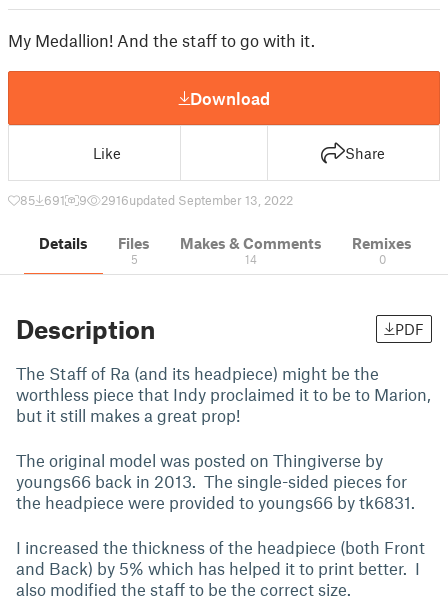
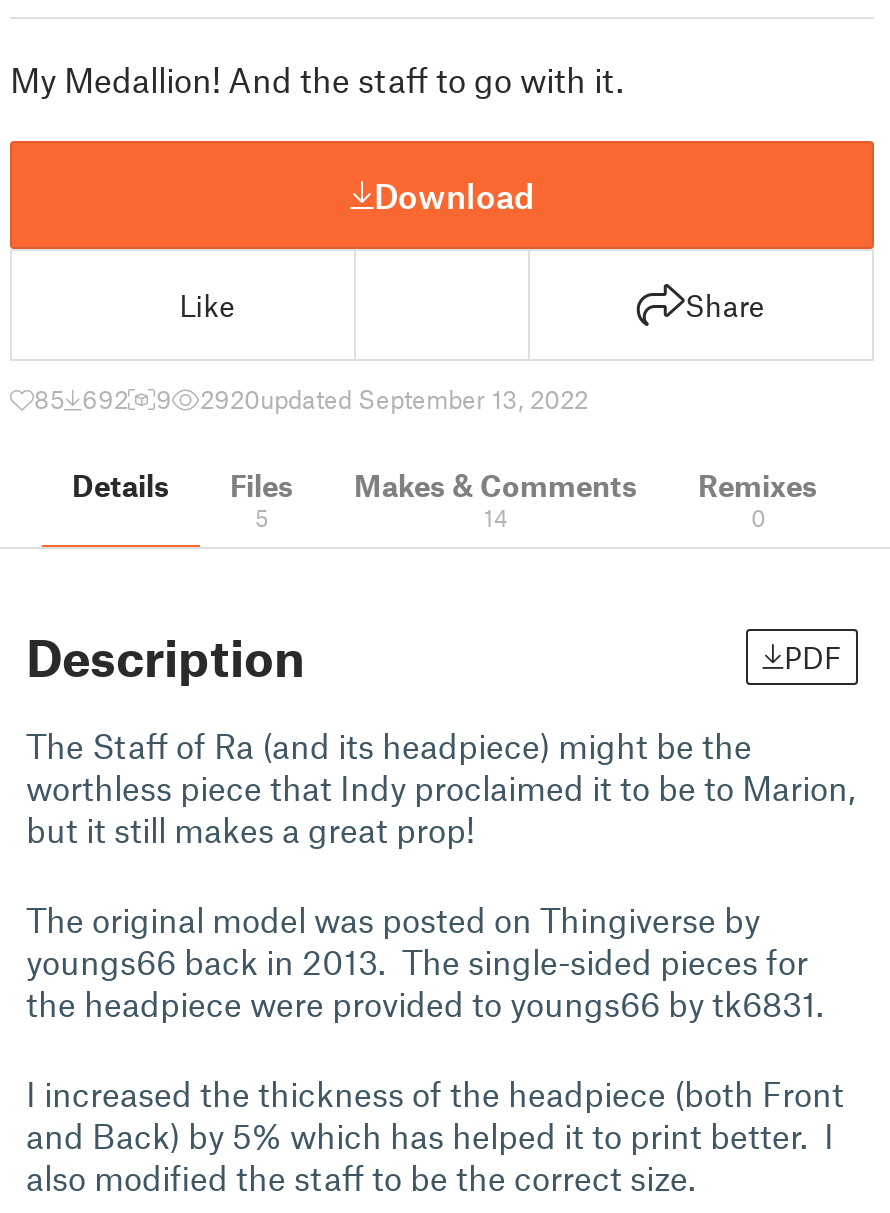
[20,192,65,208] 85 691 -> [34,383,128,415] 85 692
[101,192,293,208] 2916updated September 13, 2022 -> [200,383,588,415] 2920updated September 13, 2022

